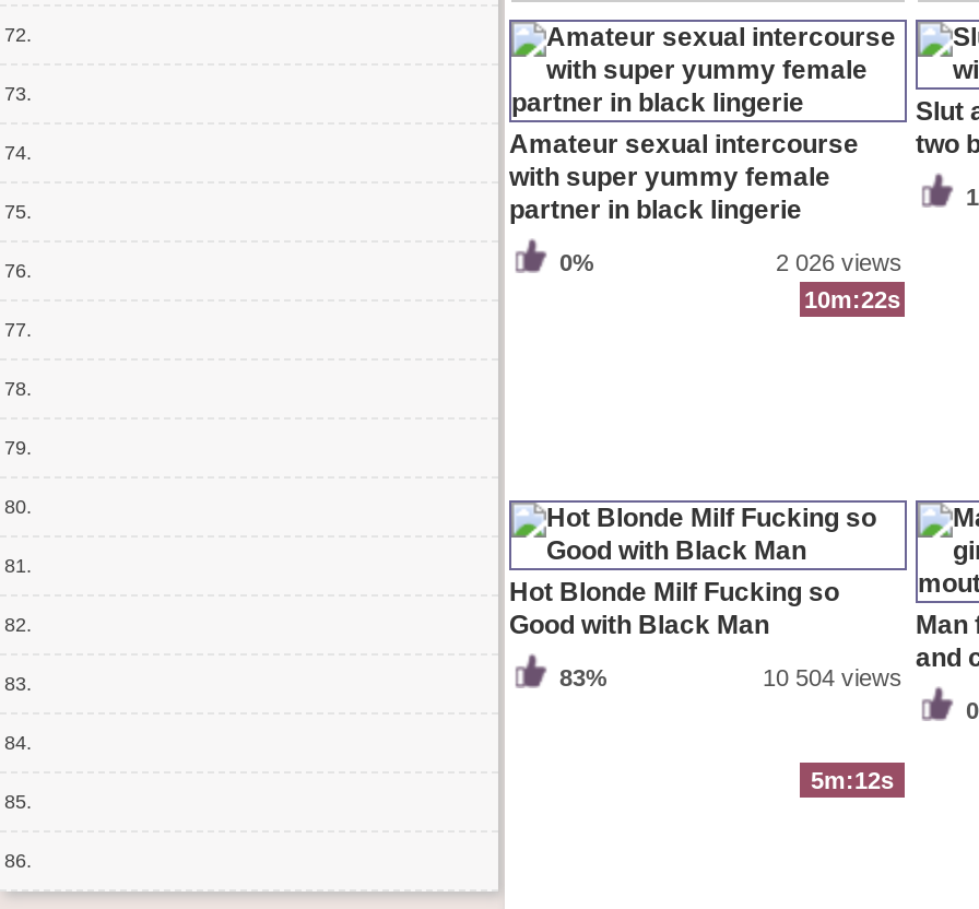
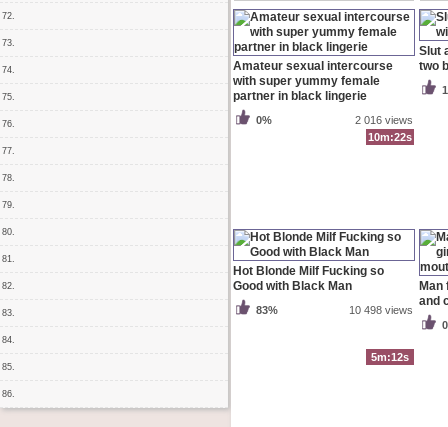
[776,250,903,276] 2 026 views -> [355,114,413,126] 2 016 views
[763,665,903,692] 10 504 views -> [349,304,413,316] 10 498 views

